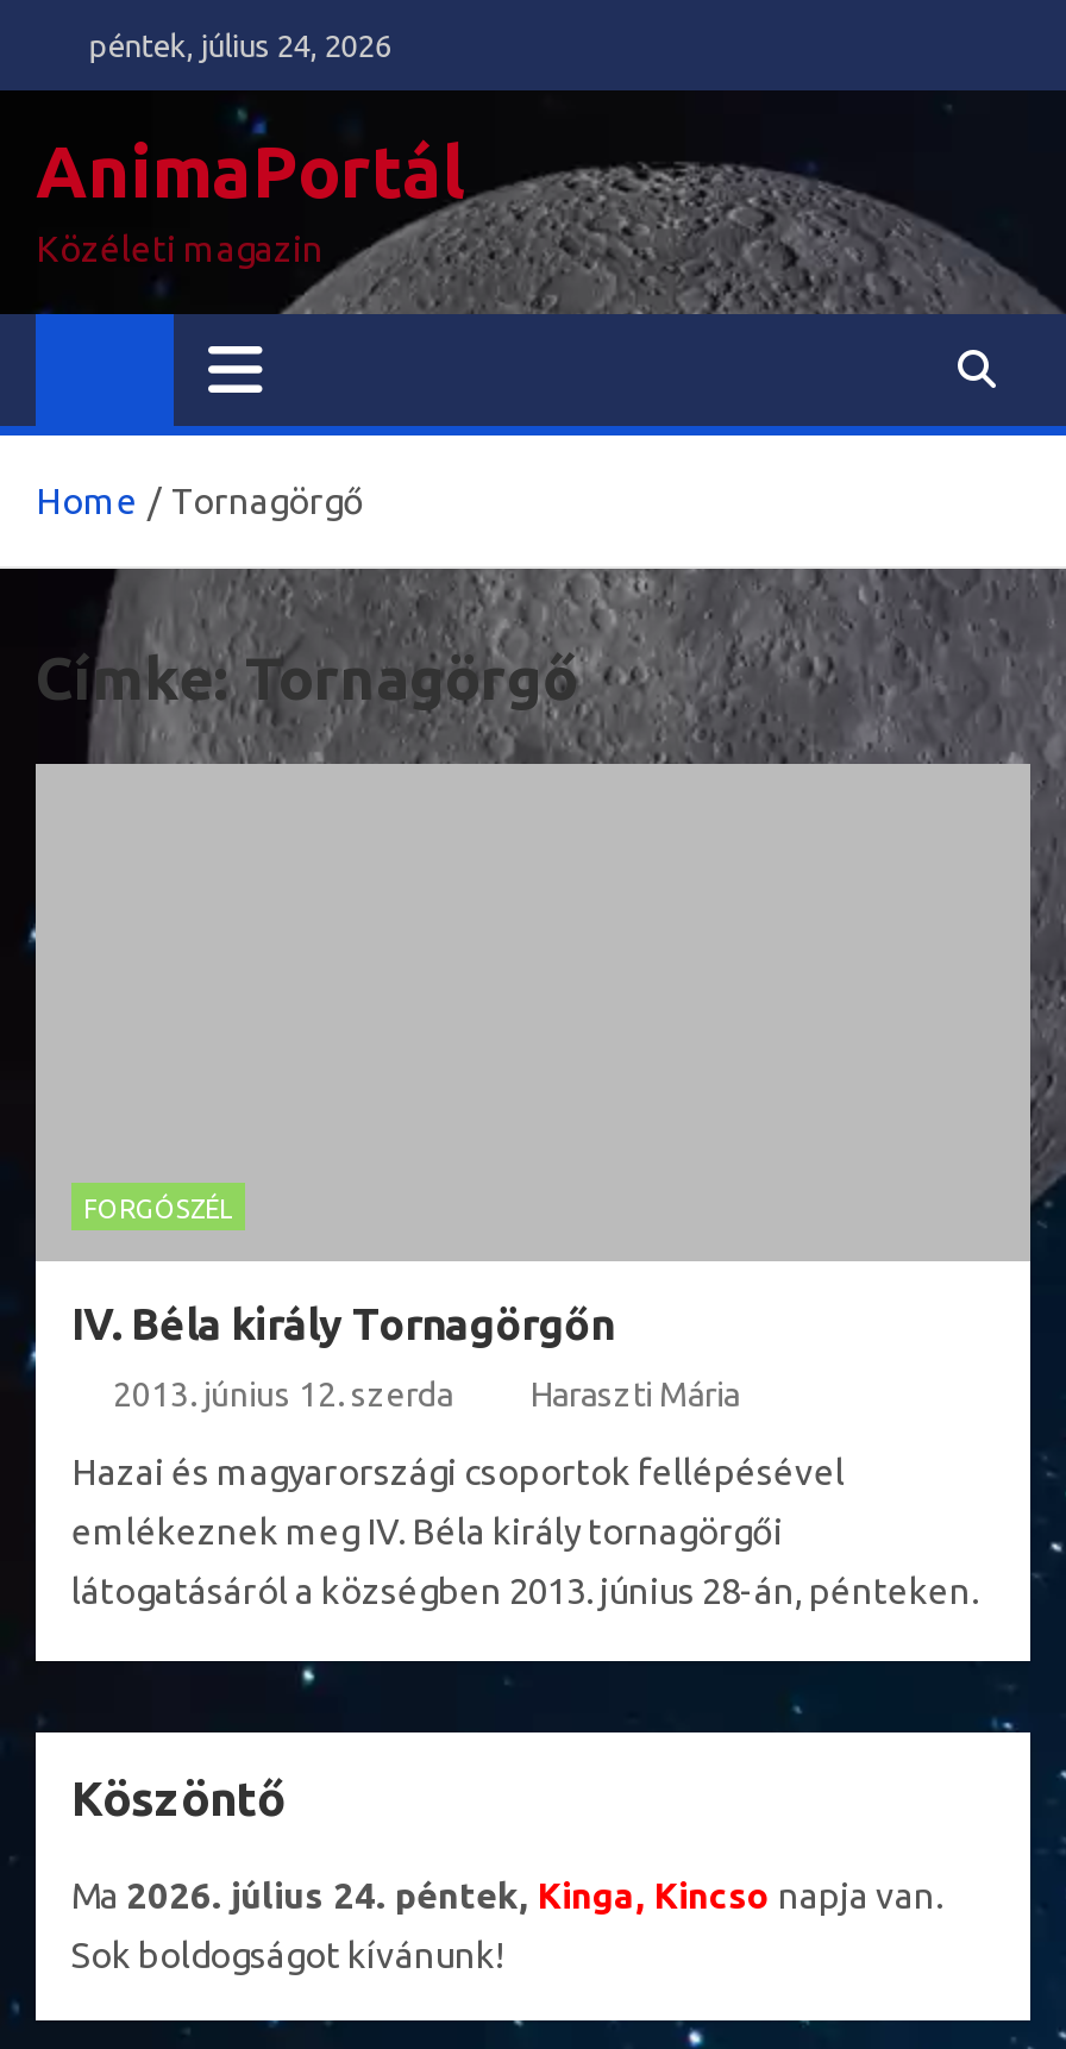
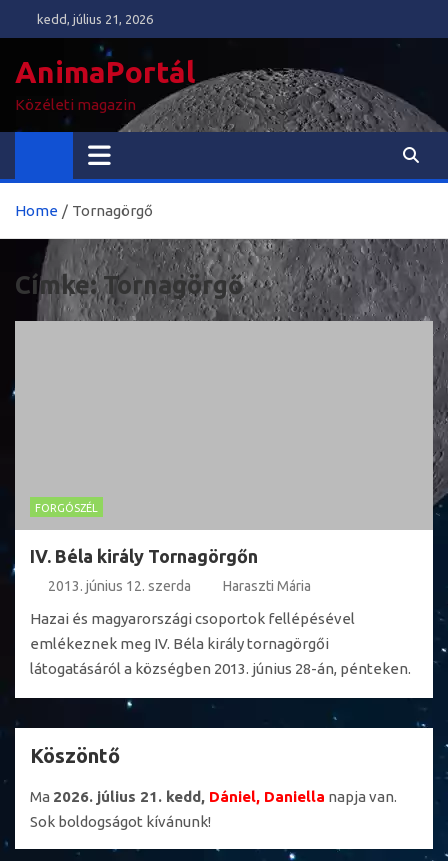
[74,29,391,62] péntek, július 24, 2026 -> [31,12,153,26] kedd, július 21, 2026
[71,1875,942,1916] Ma 2026. július 24. péntek, Kinga, Kincso napja van. -> [30,788,397,805] Ma 2026. július 21. kedd, Dániel, Daniella napja van.

